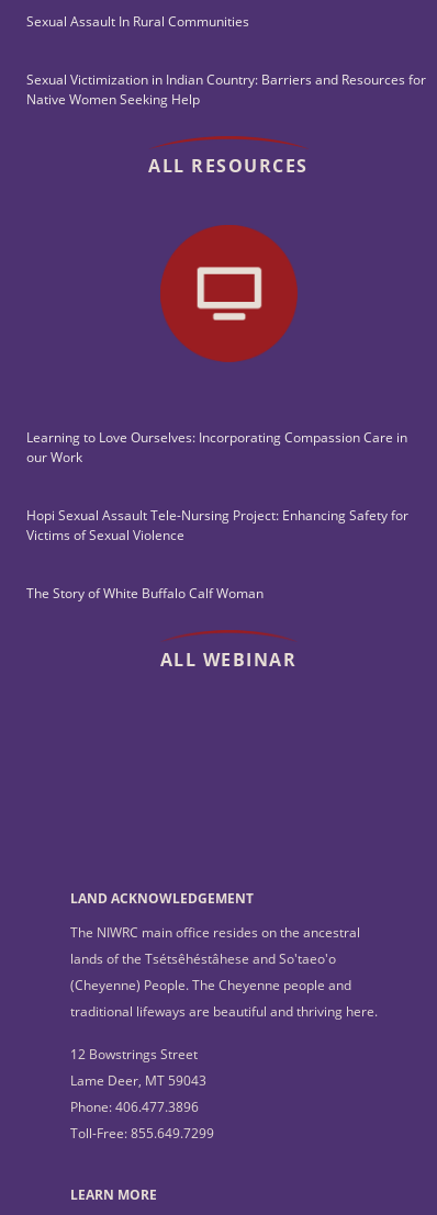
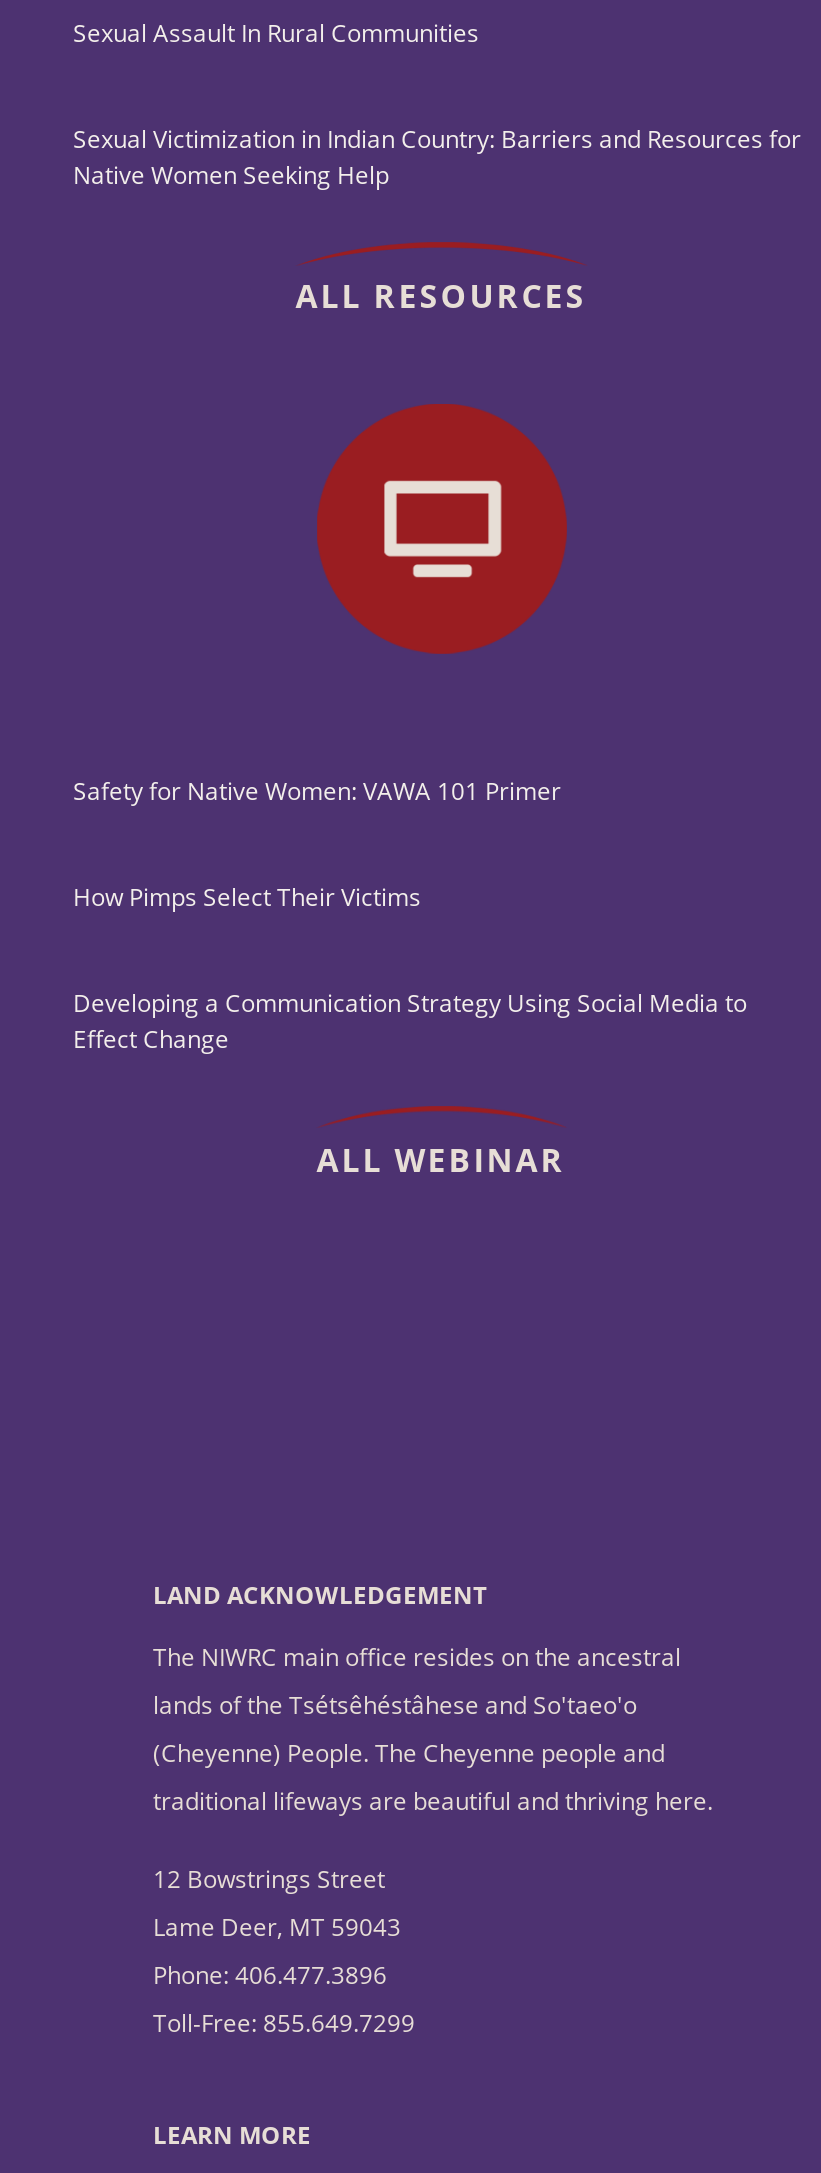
[26,428,407,466] Learning to Love Ourselves: Incorporating Compassion Care in | our Work -> [73,774,561,808] Safety for Native Women: VAWA 101 Primer
[26,506,408,544] Hopi Sexual Assault Tele-Nursing Project: Enhancing Safety for | Victims of Sexual Violence -> [73,880,421,914] How Pimps Select Their Victims
[26,584,264,602] The Story of White Buffalo Calf Woman -> [73,986,747,1056] Developing a Communication Strategy Using Social Media to | Effect Change

